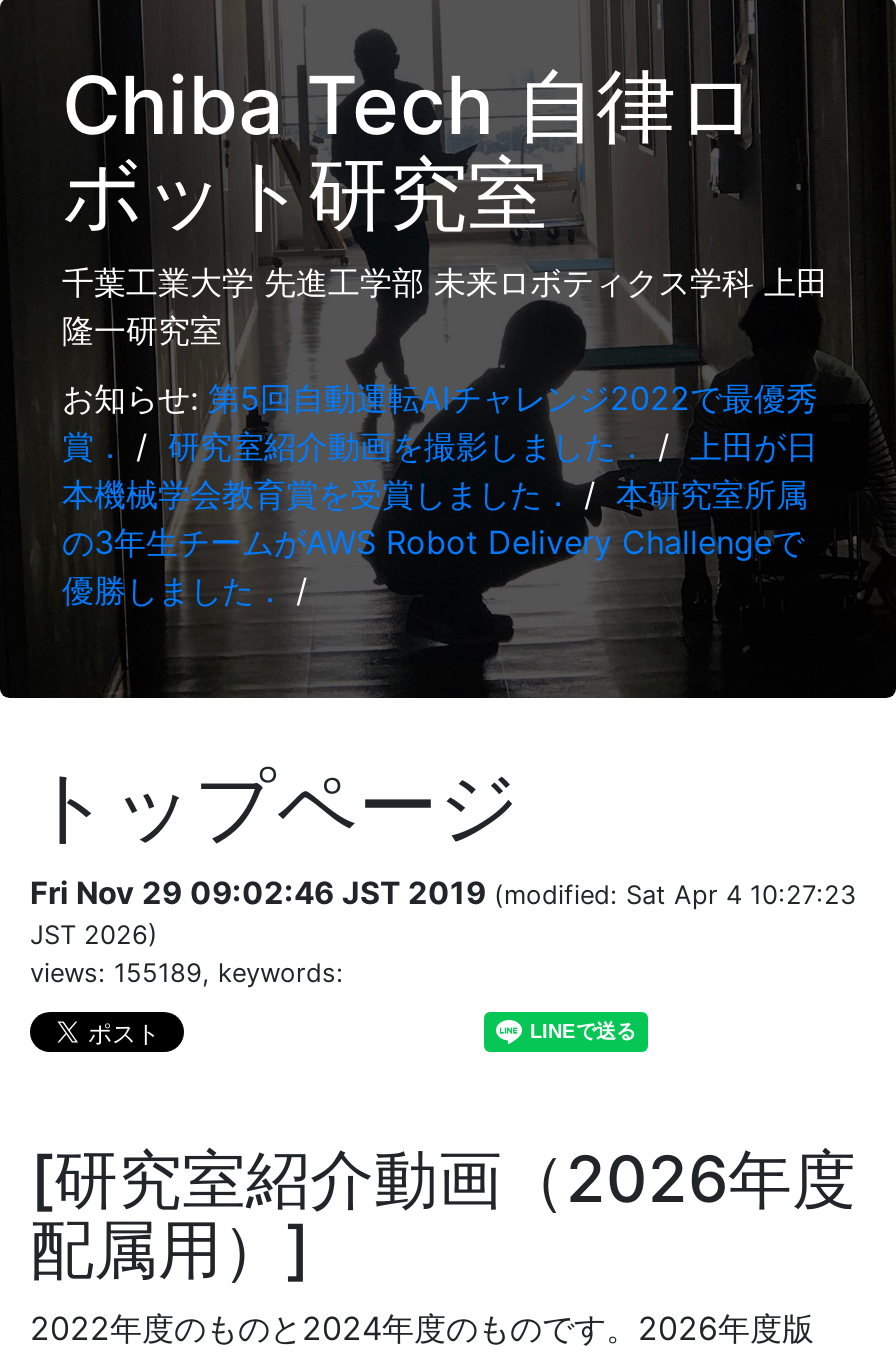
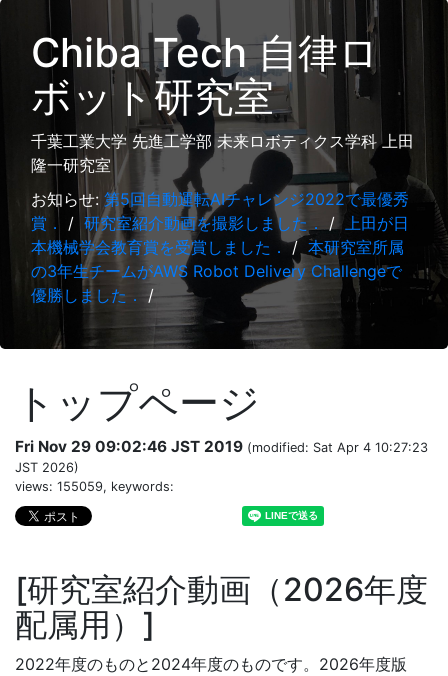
[30,958,344,988] views: 155189, keywords: -> [15,479,174,494] views: 155059, keywords:

